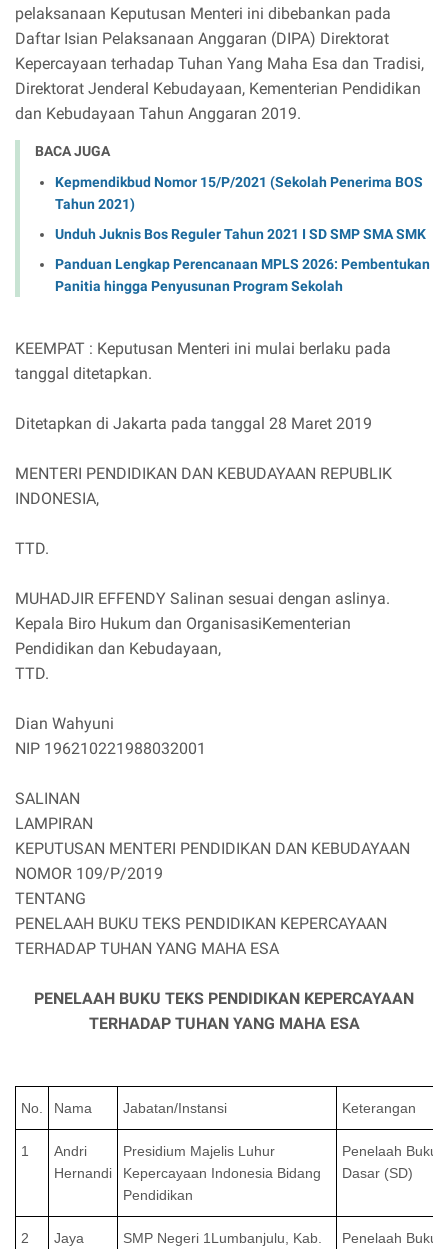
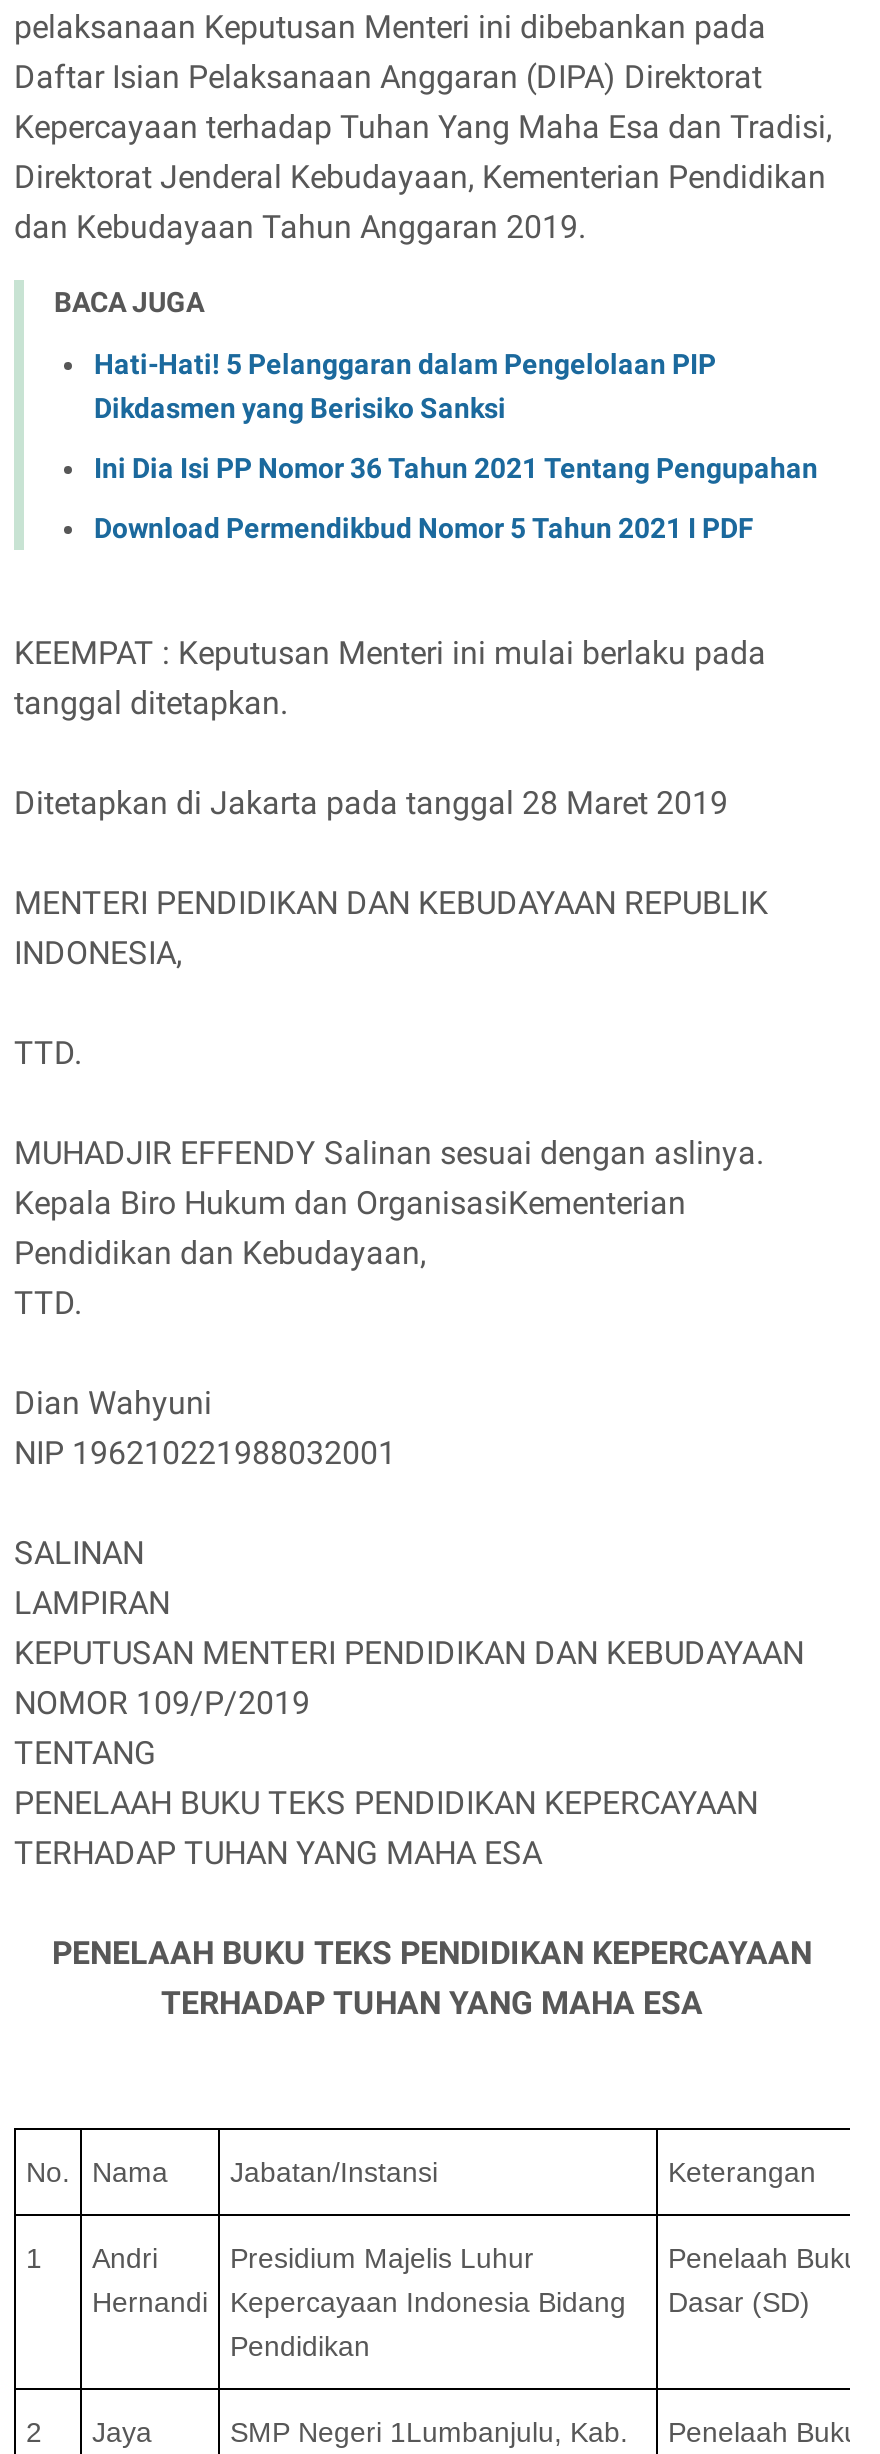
[55,174,423,212] Kepmendikbud Nomor 15/P/2021 (Sekolah Penerima BOS | Tahun 2021) -> [94,348,716,424] Hati-Hati! 5 Pelanggaran dalam Pengelolaan PIP | Dikdasmen yang Berisiko Sanksi
[55,226,426,242] Unduh Juknis Bos Reguler Tahun 2021 I SD SMP SMA SMK -> [94,452,818,484] Ini Dia Isi PP Nomor 36 Tahun 2021 Tentang Pengupahan
[55,256,430,294] Panduan Lengkap Perencanaan MPLS 2026: Pembentukan | Panitia hingga Penyusunan Program Sekolah -> [94,512,754,544] Download Permendikbud Nomor 5 Tahun 2021 I PDF

